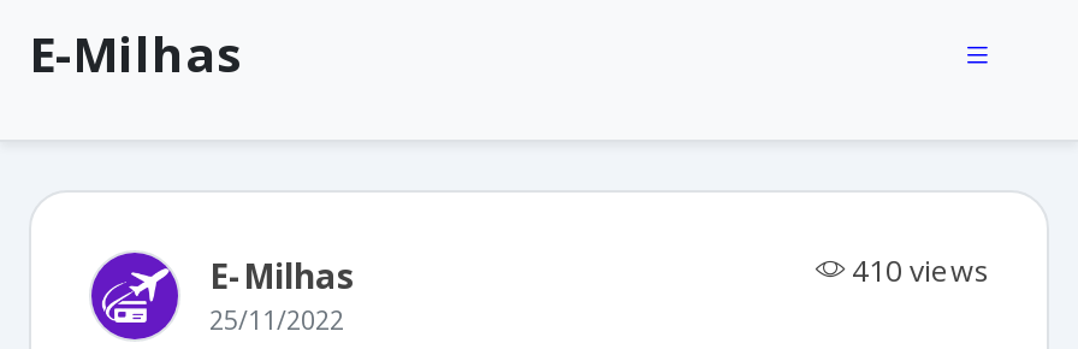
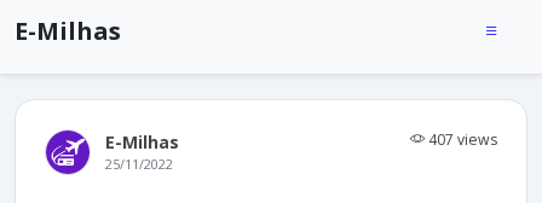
[845,250,989,291] 410 views -> [425,129,497,150] 407 views

